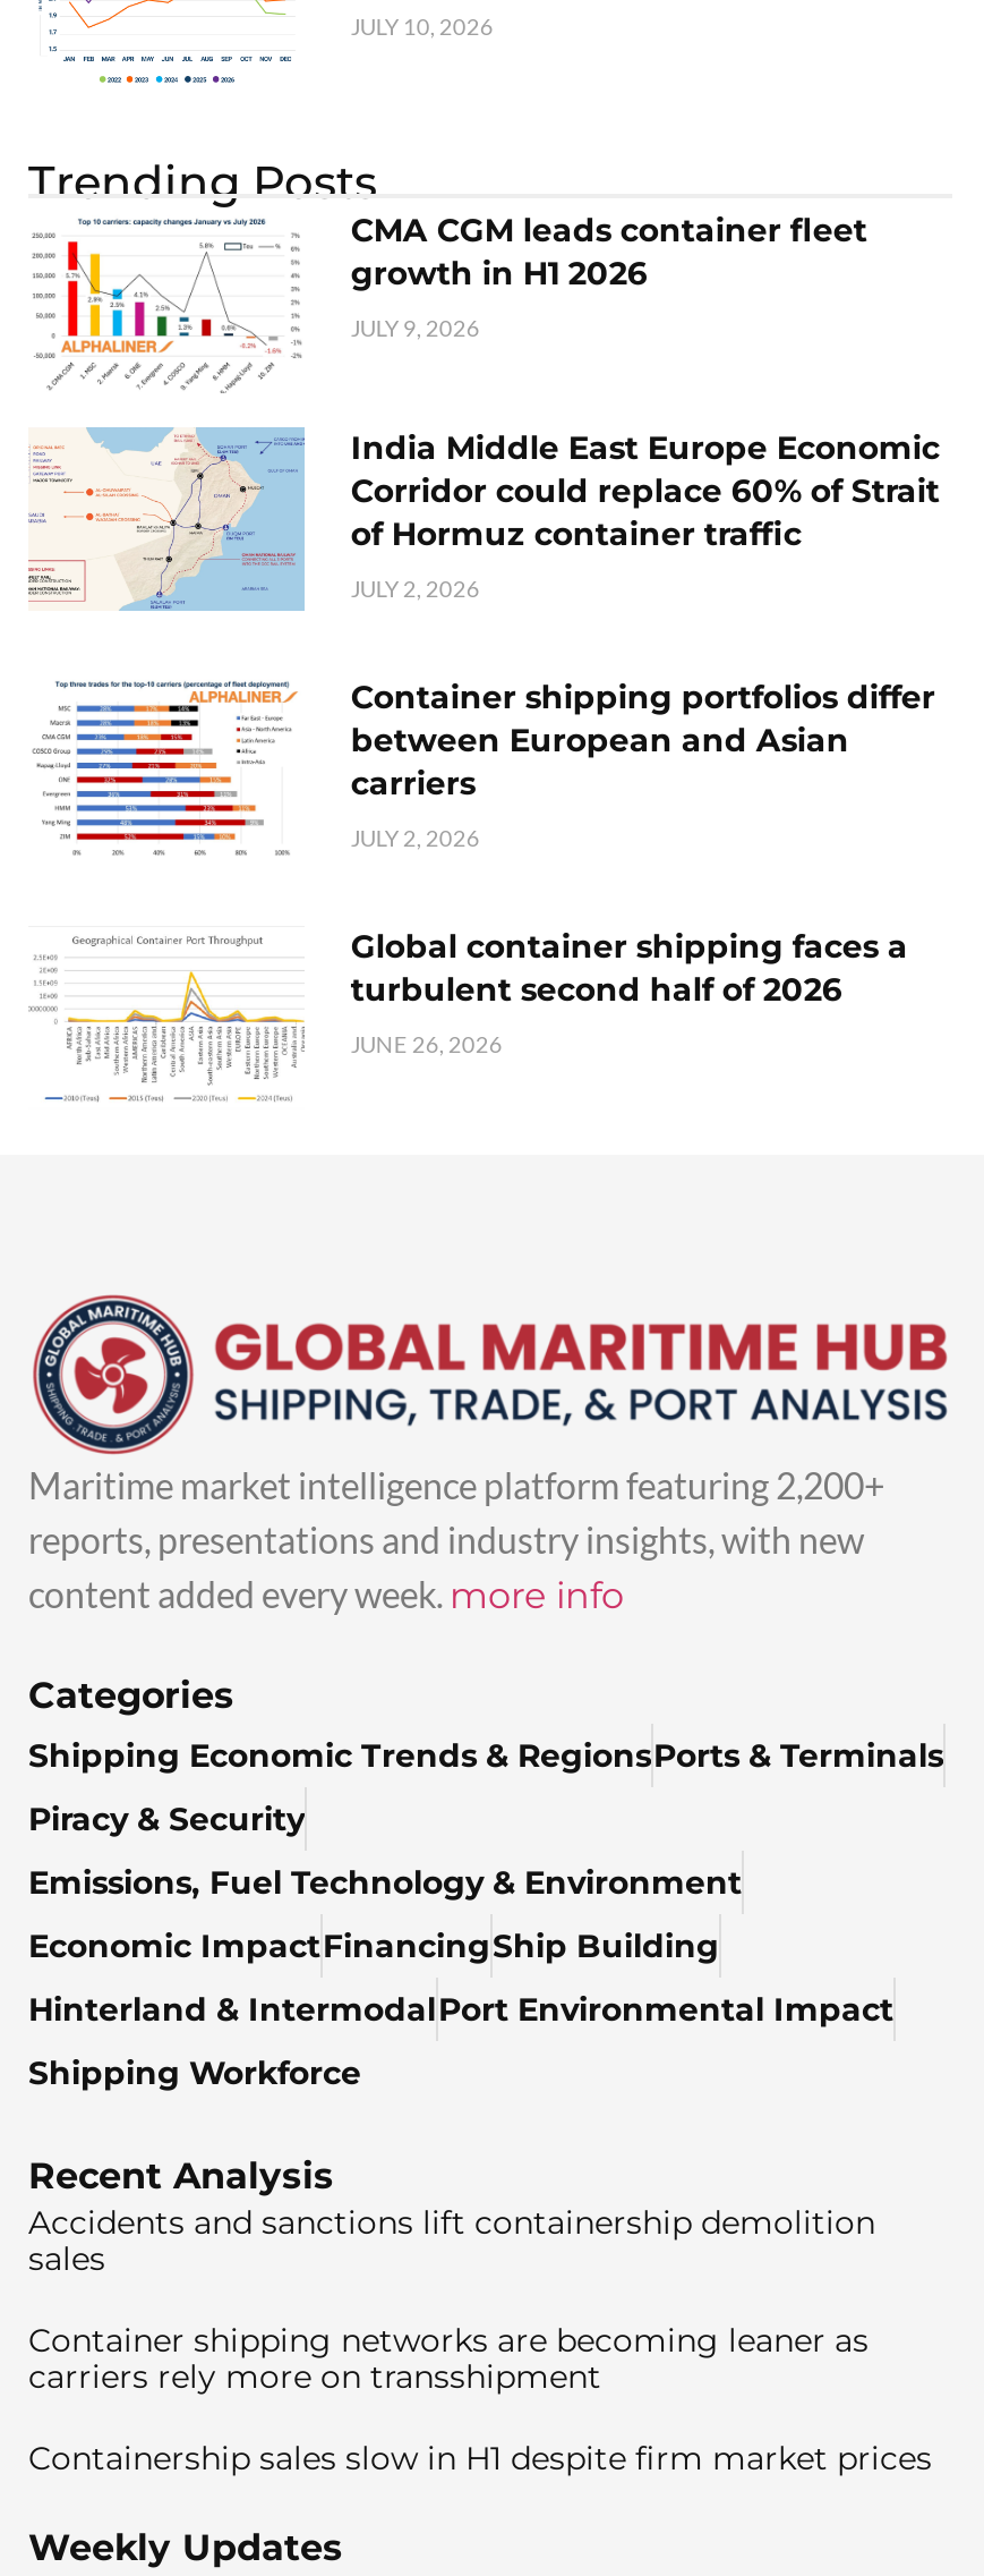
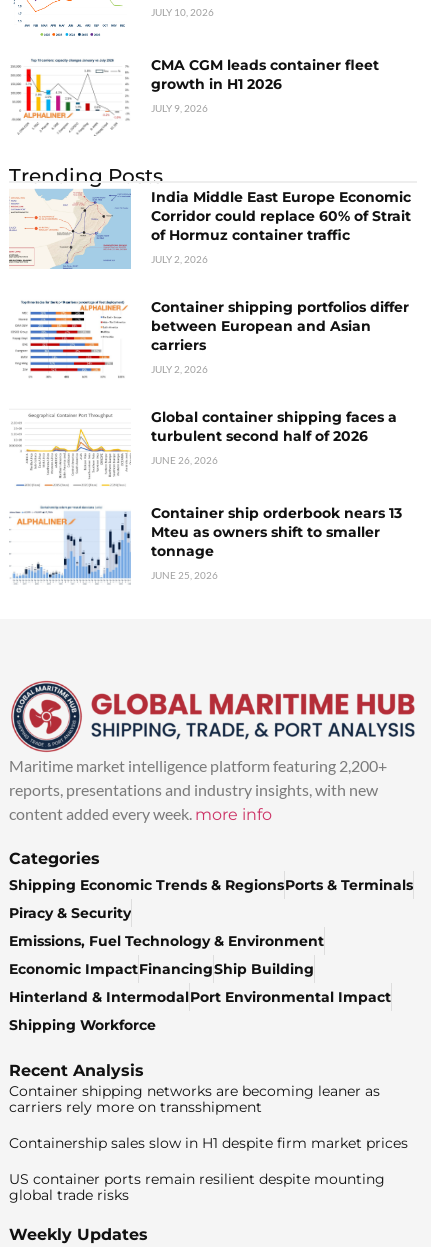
moved [28,155,377,210] -> [9,164,163,188]: Trending Posts
moved [42,210,867,388] -> [15,56,379,134]: [image] | CMA CGM leads container fleet | growth in H1 2026 | JULY 9, 2026
none -> [10,504,402,585] [image] | Container ship orderbook nears 13 | Mteu as owners shift to smaller | tonnage | JUNE 25, 2026
[28,2202,875,2279] Accidents and sanctions lift containership demolition | sales -> none
none -> [9,1170,385,1204] US container ports remain resilient despite mounting | global trade risks

